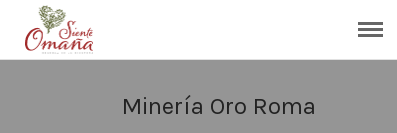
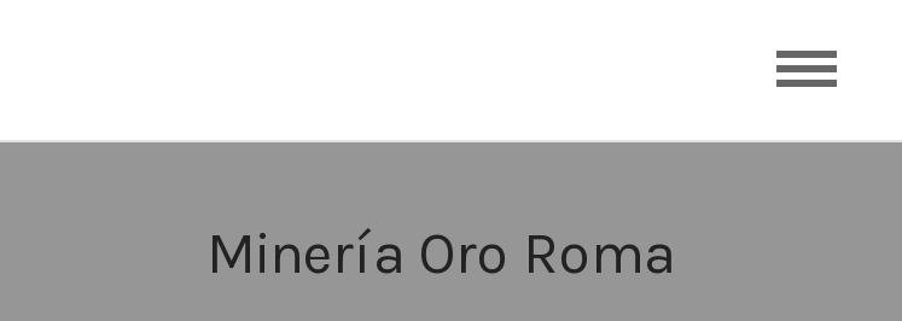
[24,5,94,52] [image] -> none

